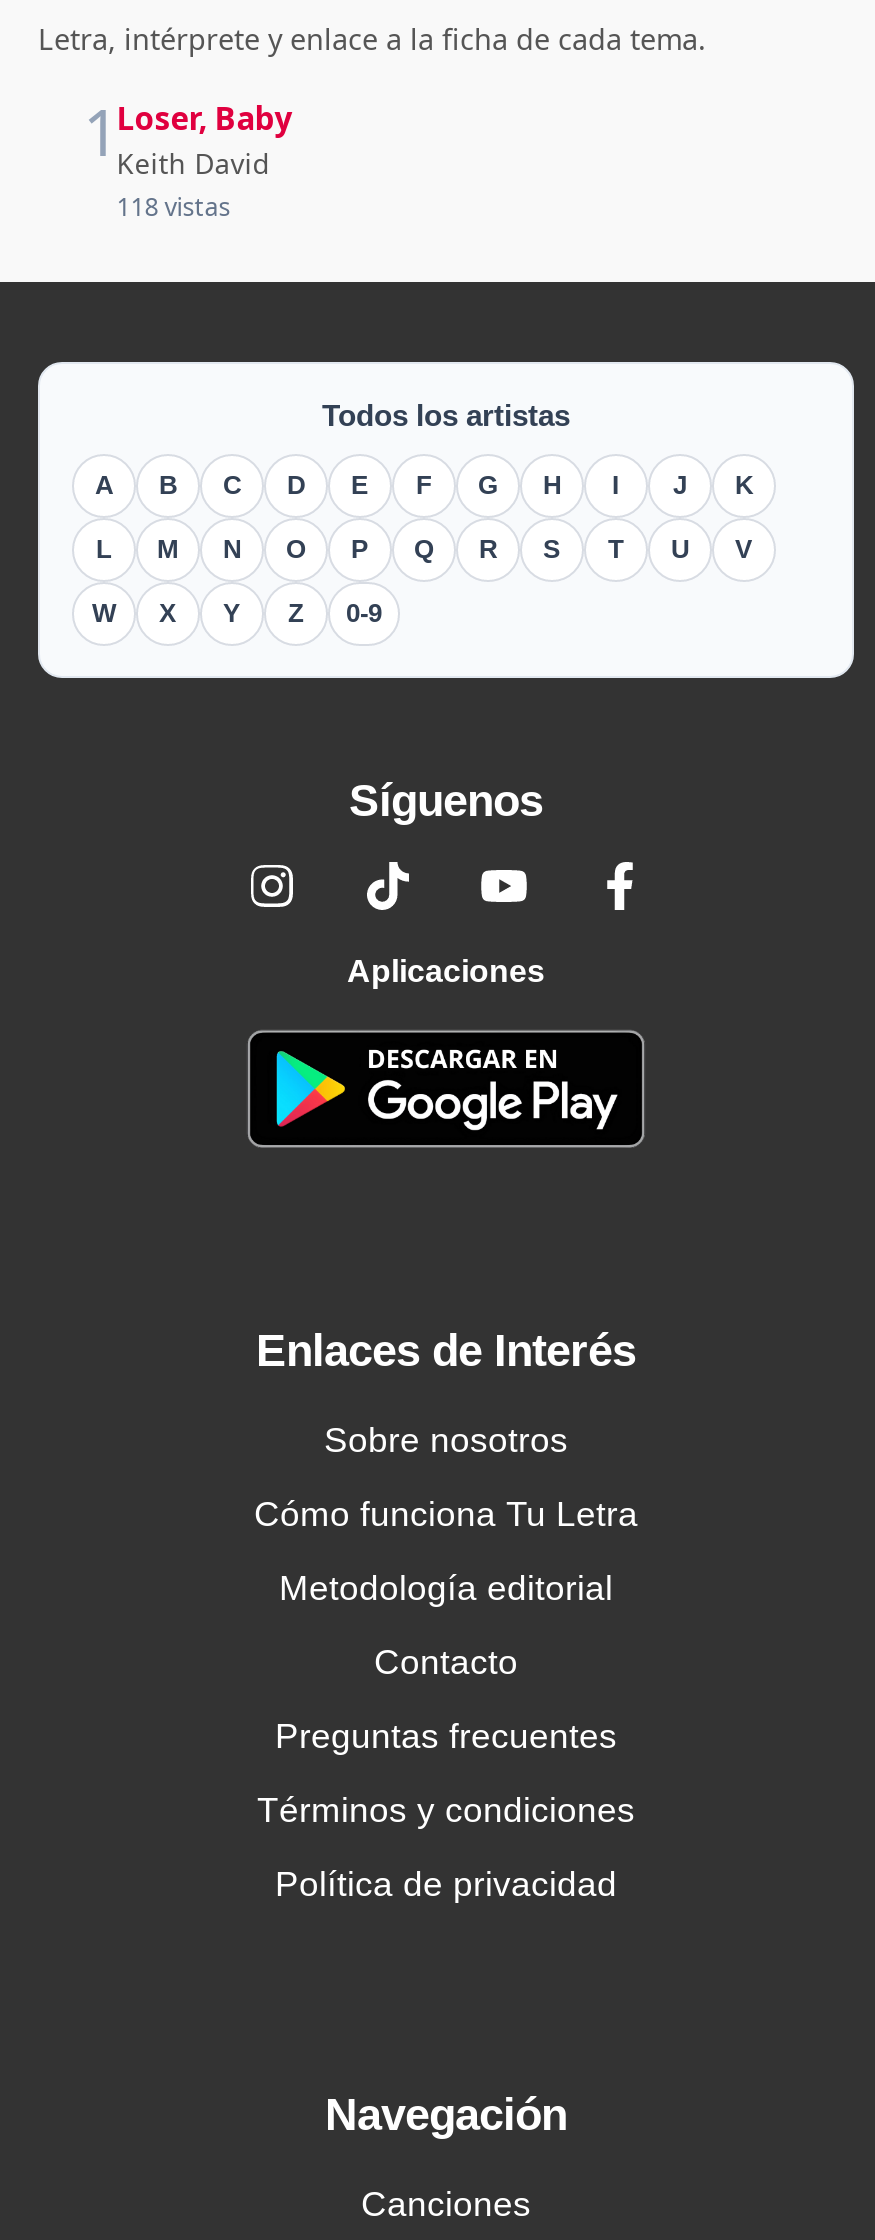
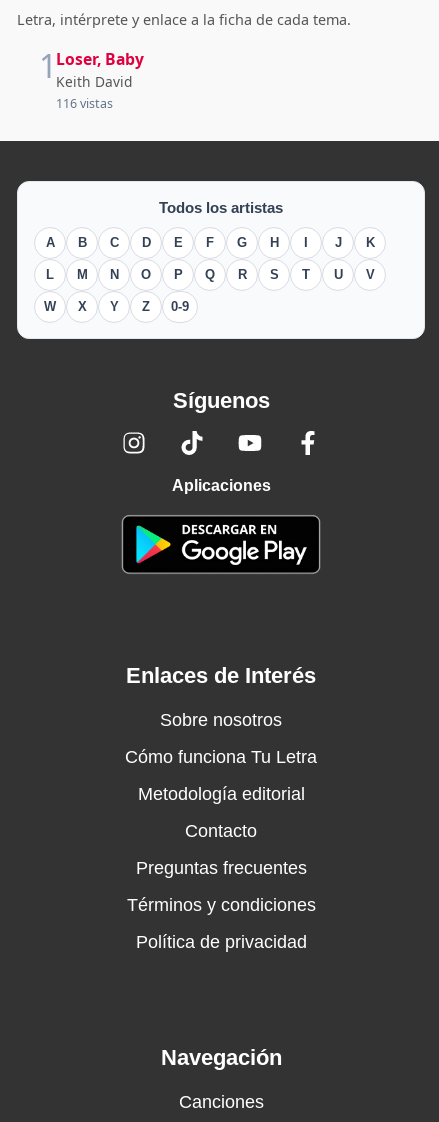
[116,189,230,223] 118 vistas -> [56,94,113,111] 116 vistas

